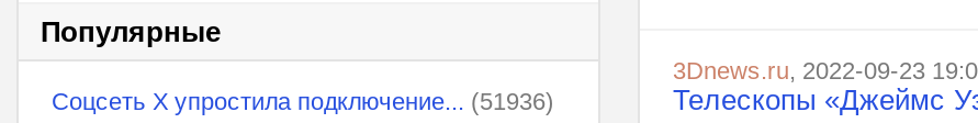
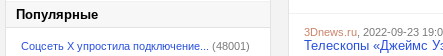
[52,88,554,114] Соцсеть X упростила подключение... (51936) -> [21,40,250,52] Соцсеть X упростила подключение... (48001)

